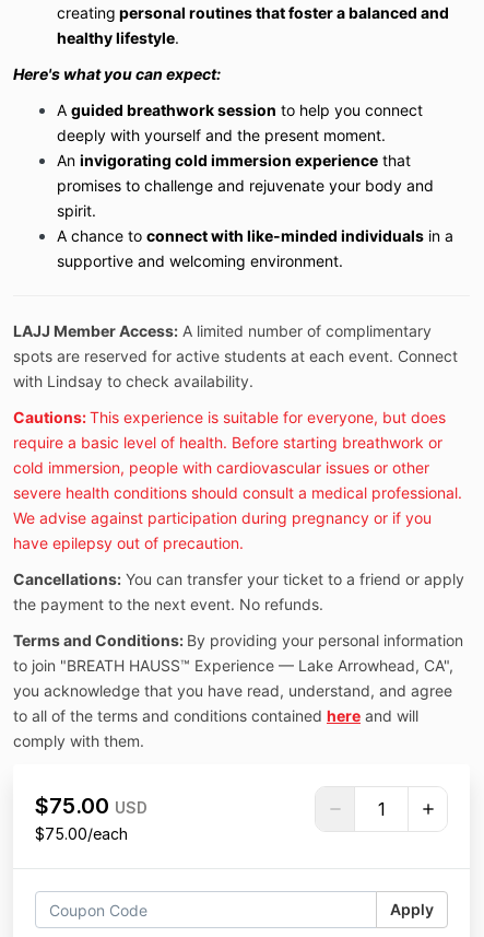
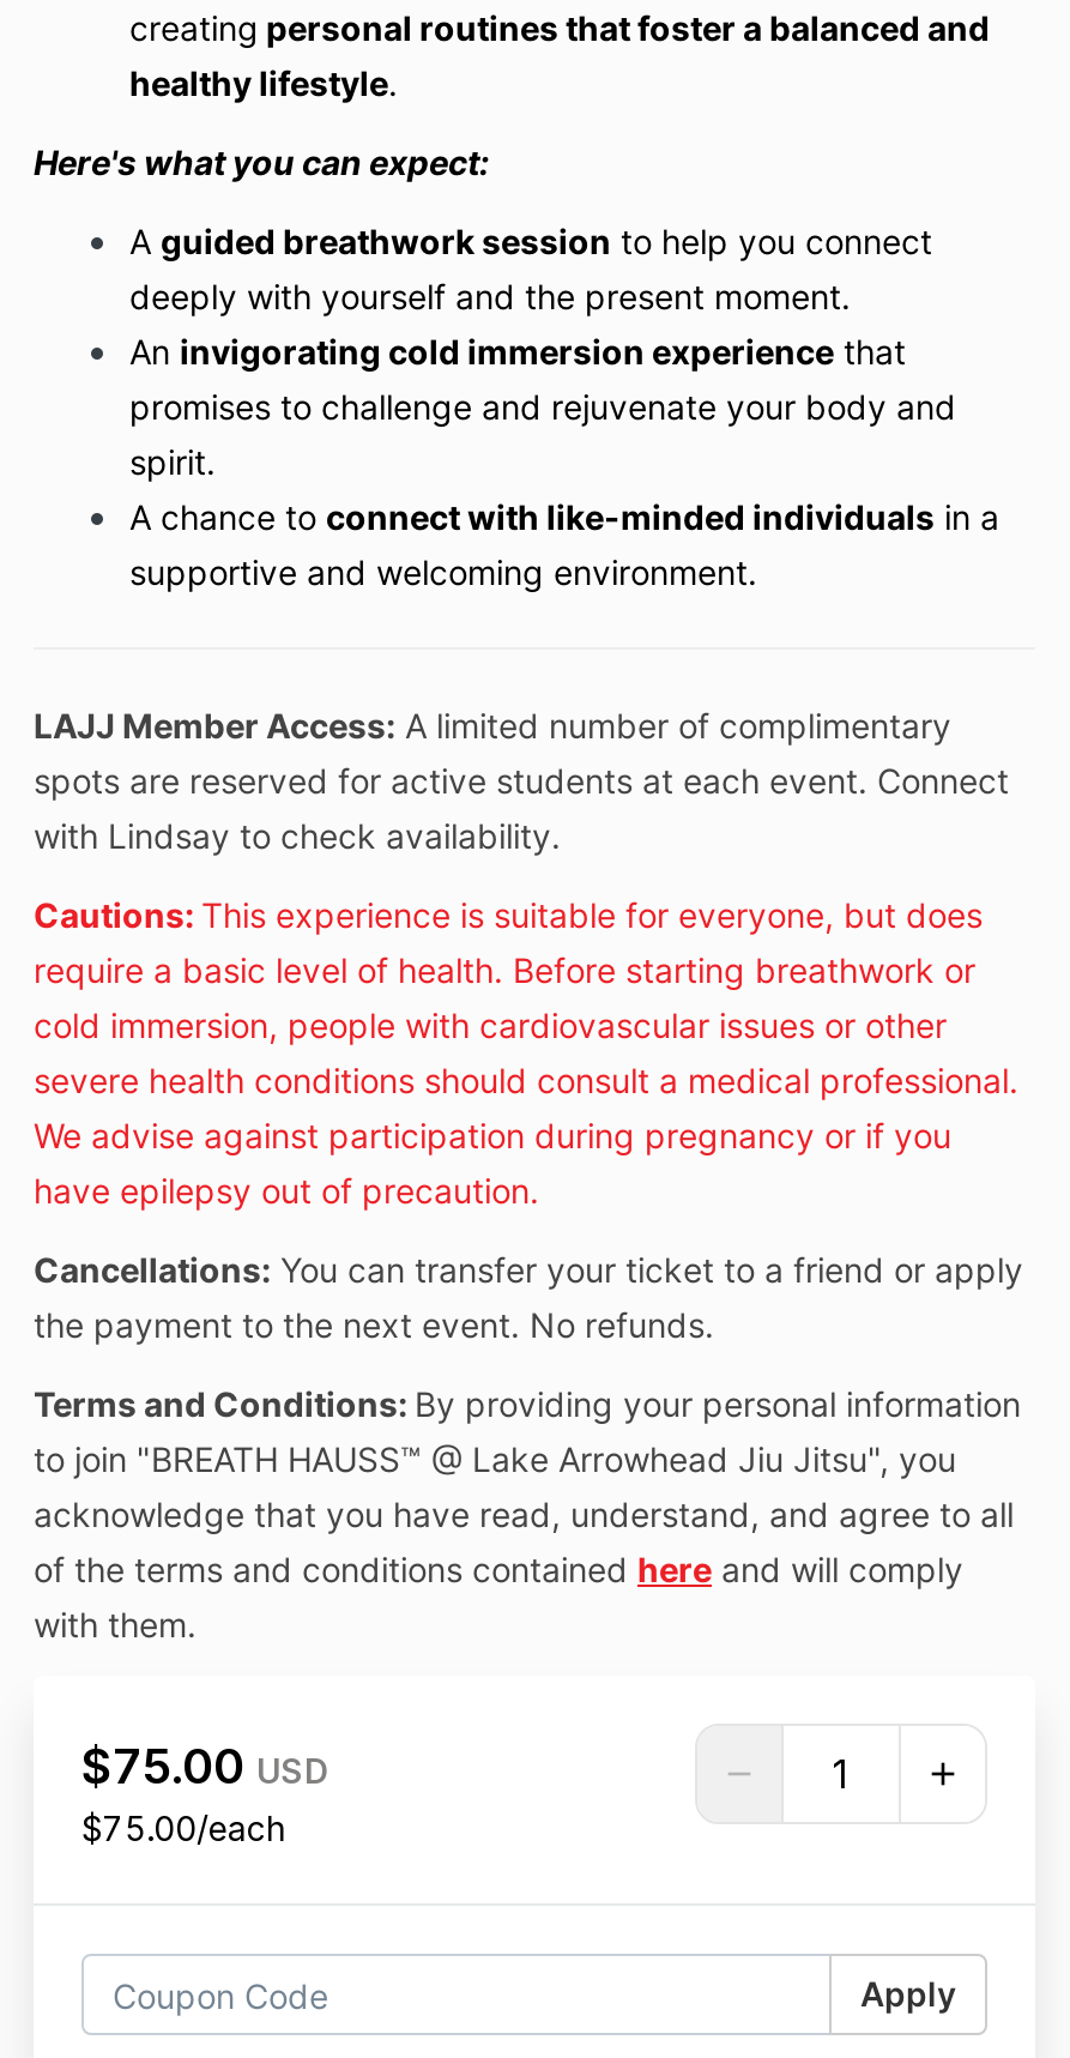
[13,656,453,750] to join "BREATH HAUSS™ Experience — Lake Arrowhead, CA", | you acknowledge that you have read, understand, and agree | to all of the terms and conditions contained here and will | comply with them. -> [34,1439,1014,1645] to join "BREATH HAUSS™ @ Lake Arrowhead Jiu Jitsu", you | acknowledge that you have read, understand, and agree to all | of the terms and conditions contained here and will comply | with them.

